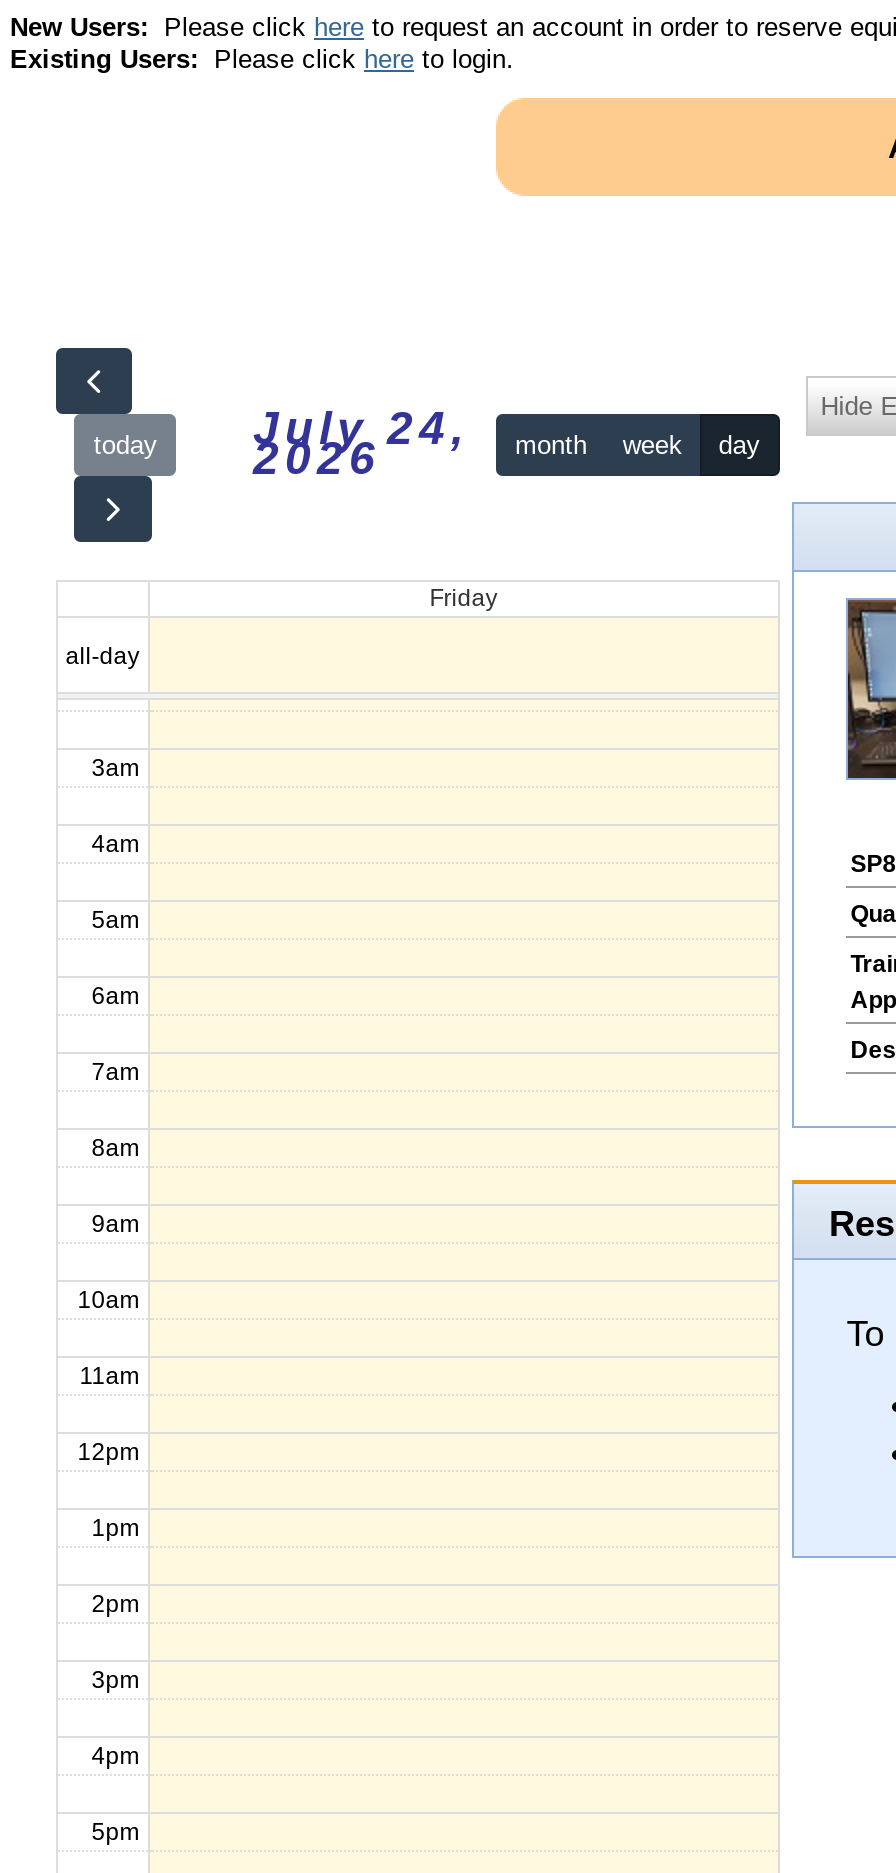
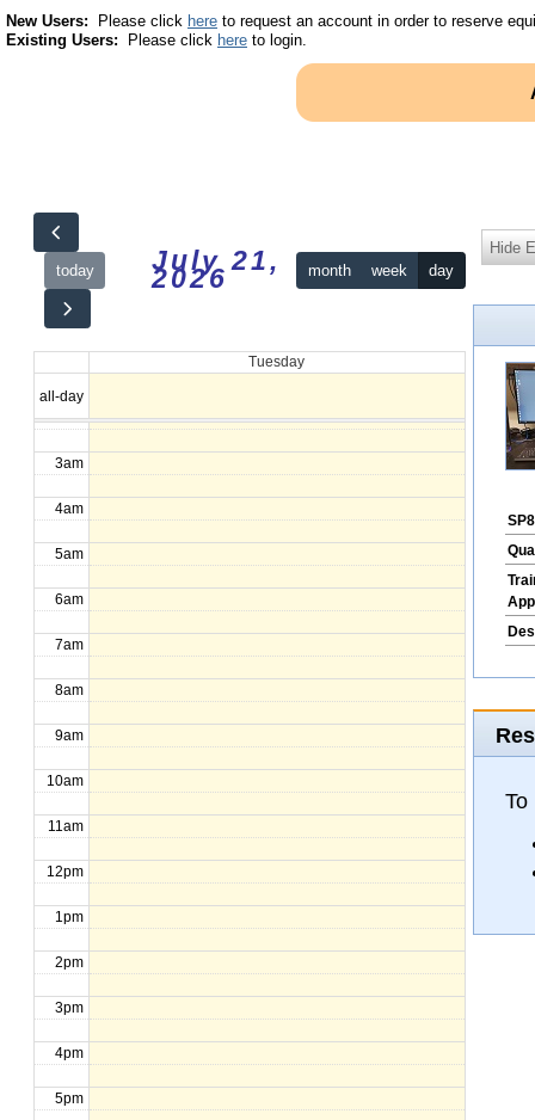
[253,403,761,460] July 24, month week day -> [151,245,454,279] July 21, month week day
[429,585,497,613] Friday -> [249,354,305,371] Tuesday

